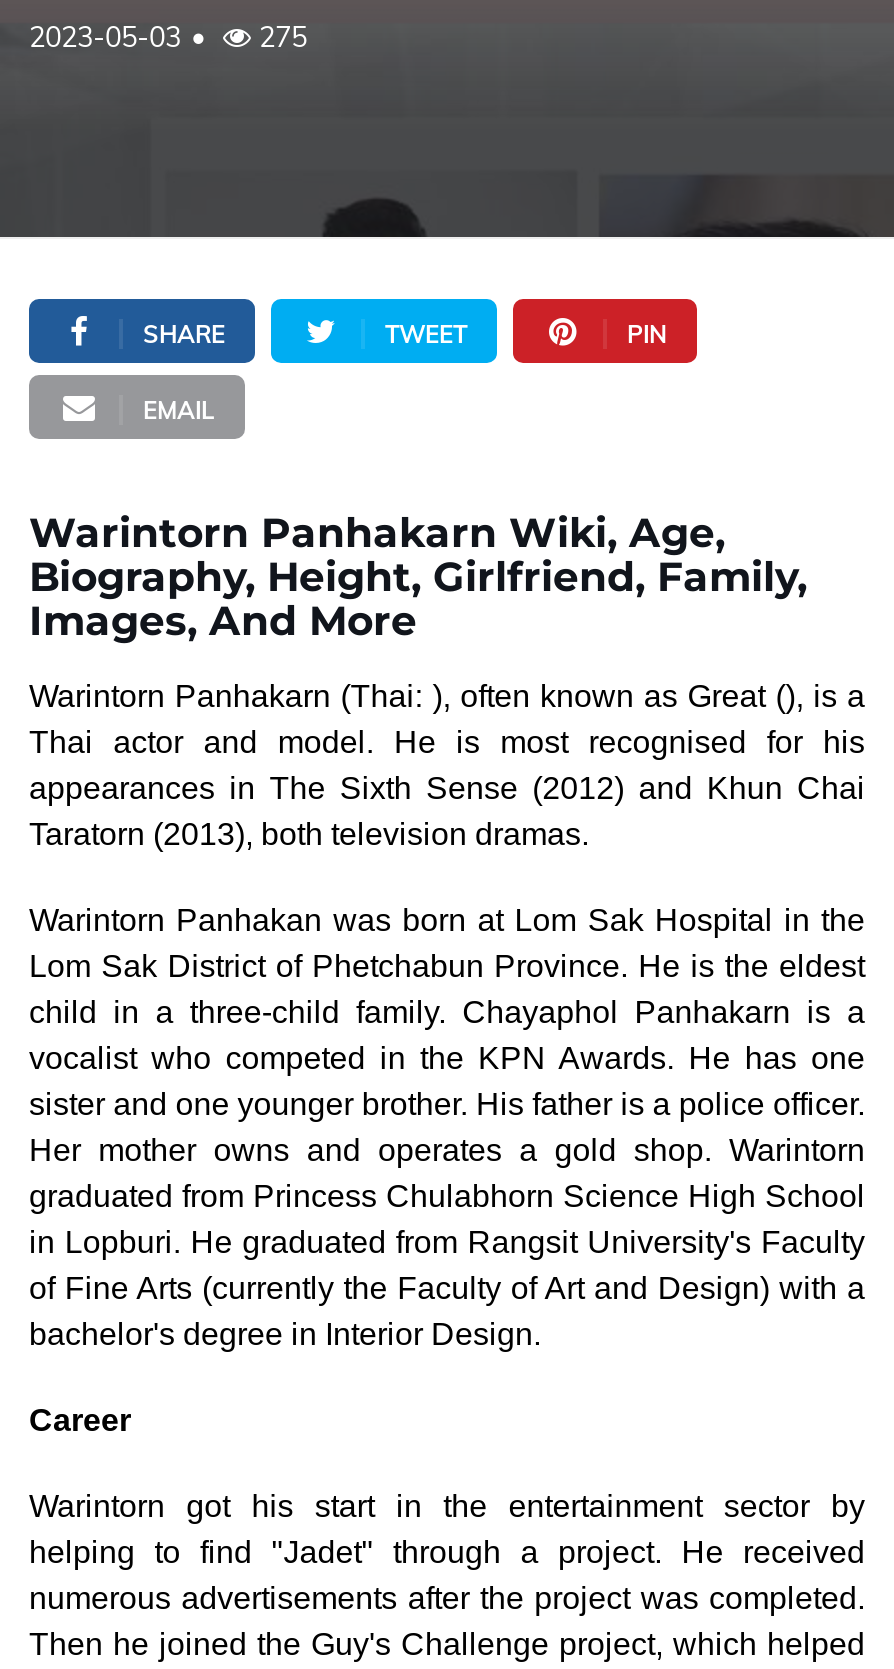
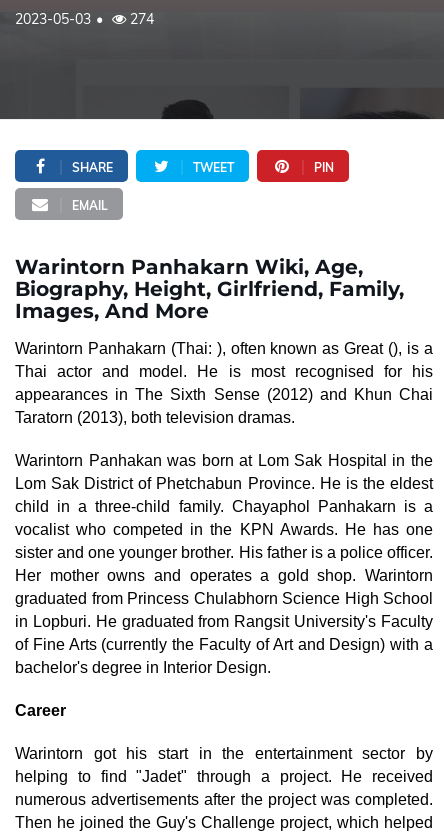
[29,19,307,55] 2023-05-03 275 -> [15,10,154,28] 2023-05-03 274

